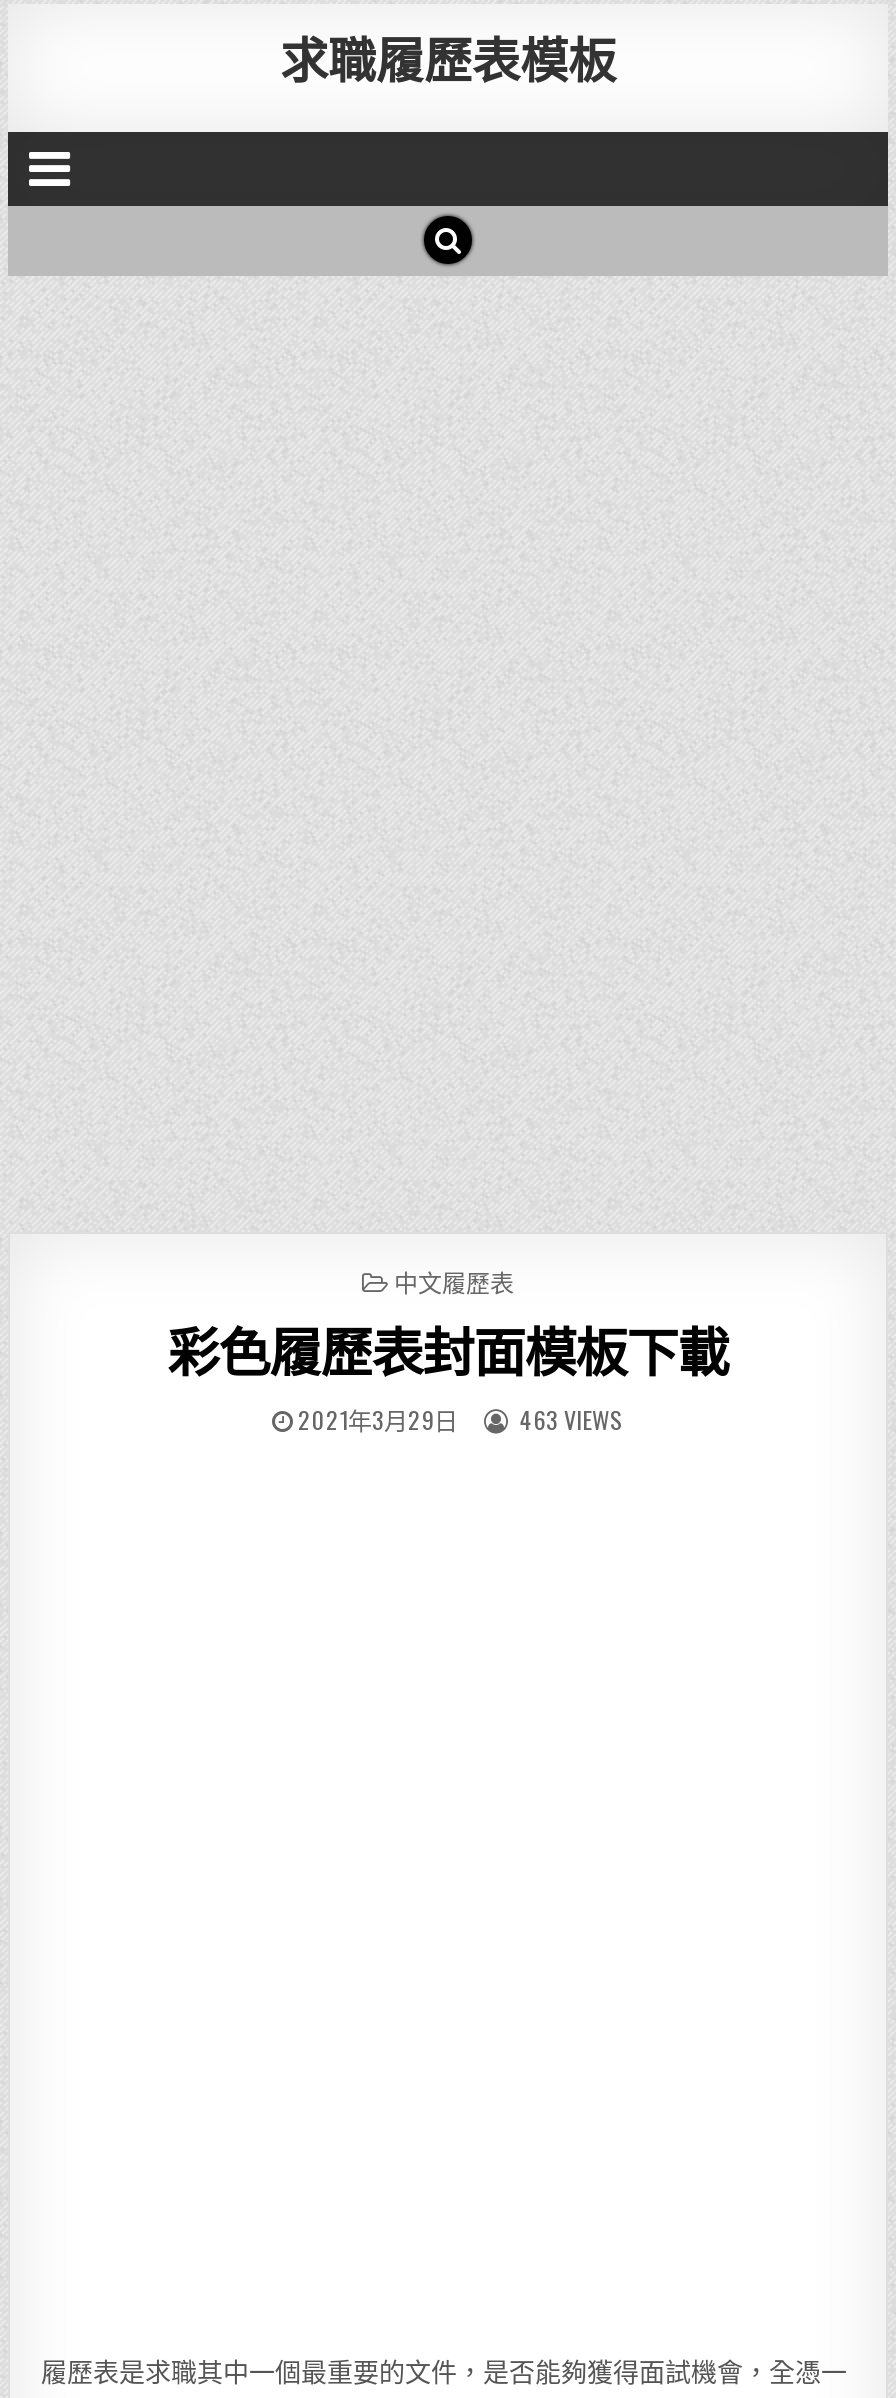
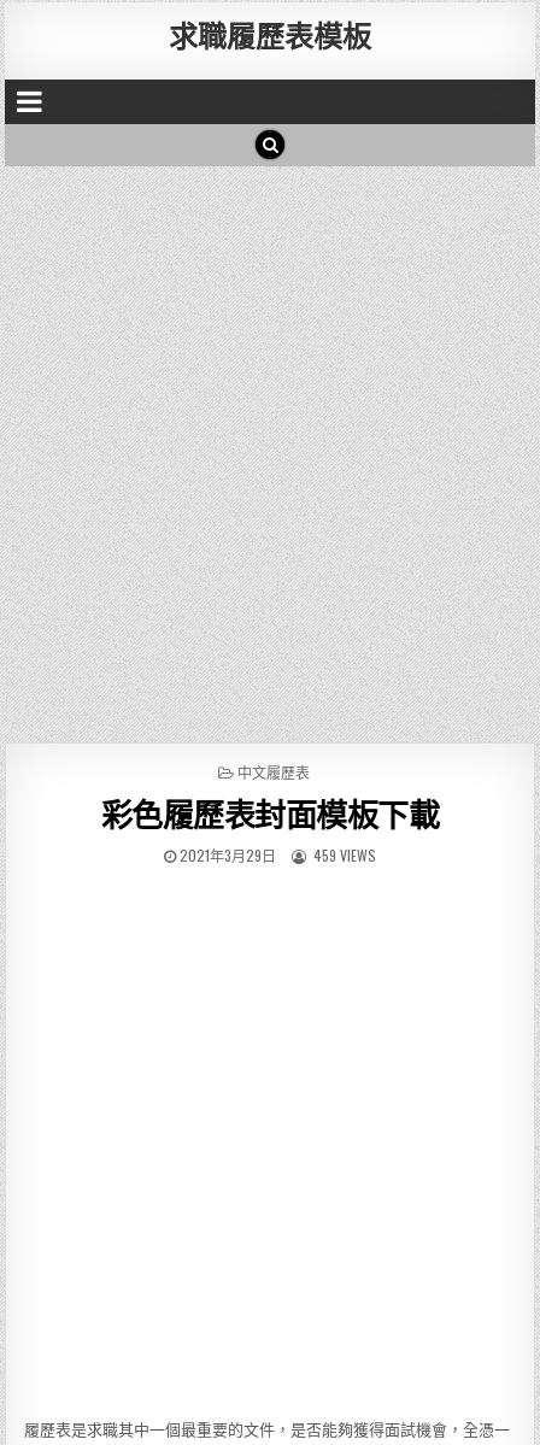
[508,1402,624,1436] 463 VIEWS -> [306,845,376,865] 459 VIEWS

